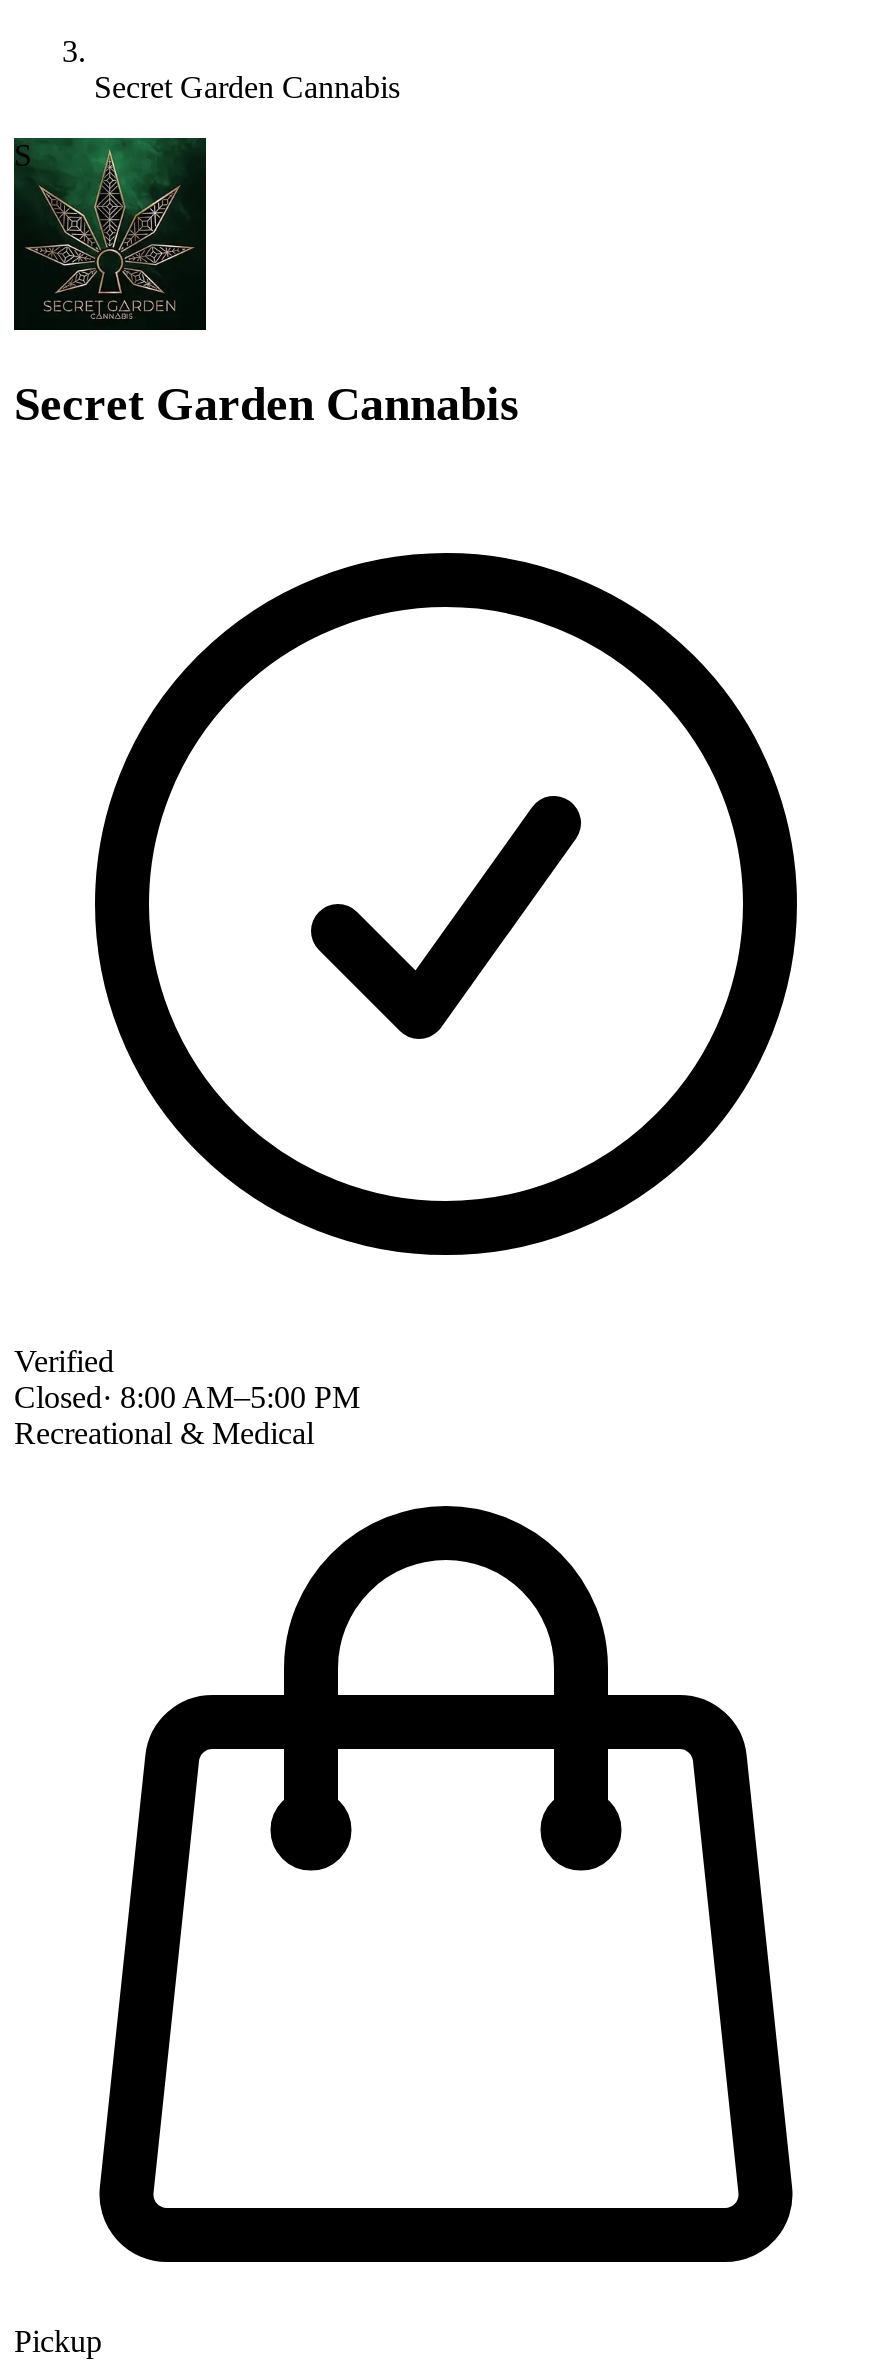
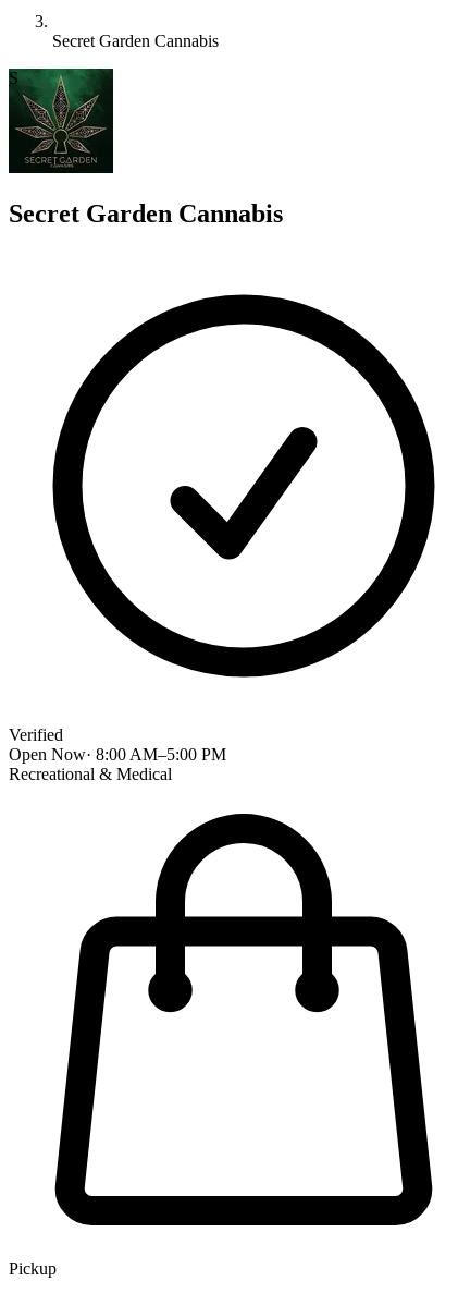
[14,1380,360,1414] Closed · 8:00 AM–5:00 PM -> [9,745,226,763] Open Now · 8:00 AM–5:00 PM

